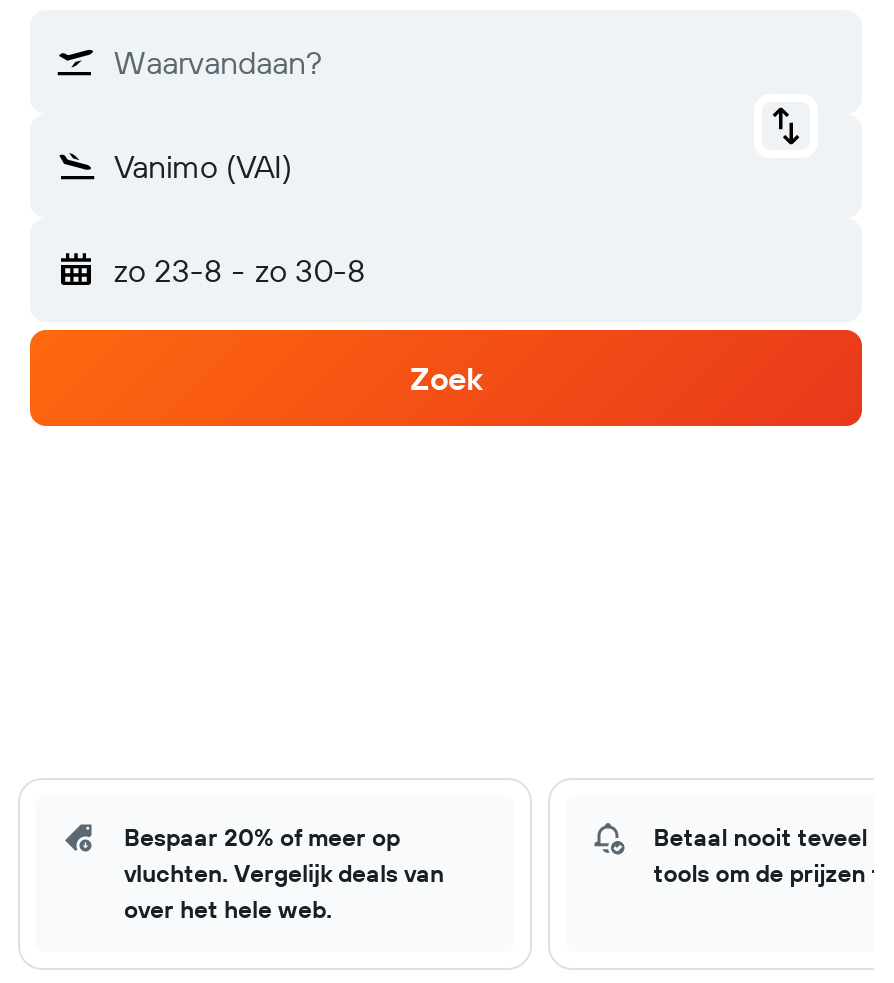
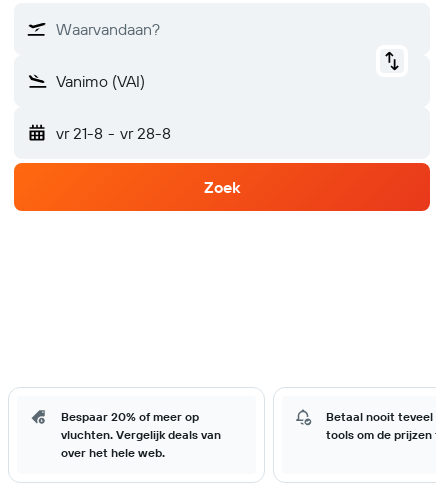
[114,250,365,290] zo 23-8 - zo 30-8 -> [56,123,171,143] vr 21-8 - vr 28-8

